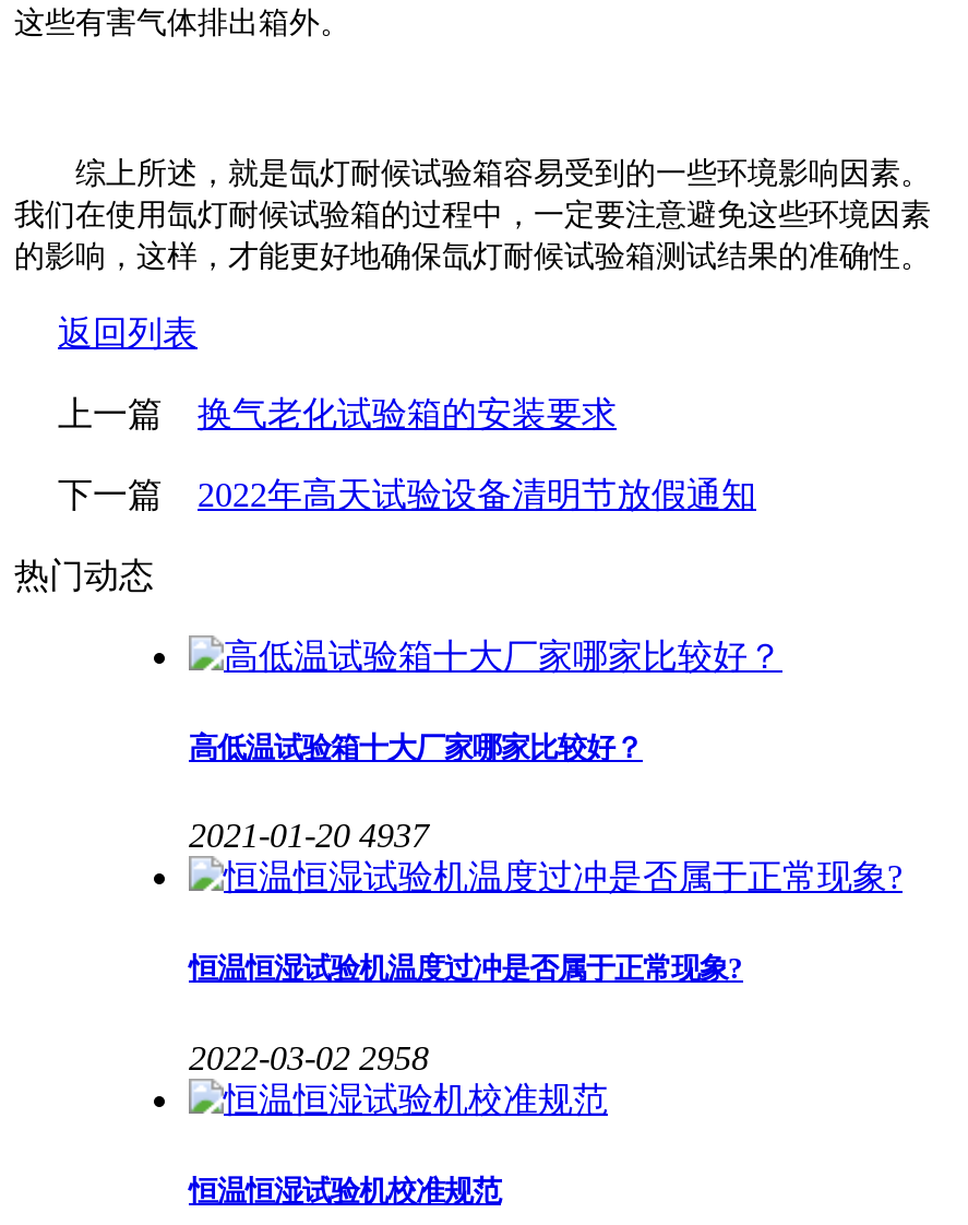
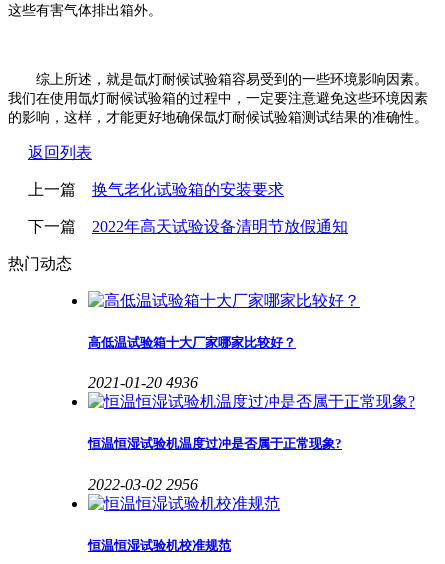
[189,817,429,854] 2021-01-20 4937 -> [88,374,198,391] 2021-01-20 4936
[189,1038,429,1075] 2022-03-02 2958 -> [88,475,198,492] 2022-03-02 2956

